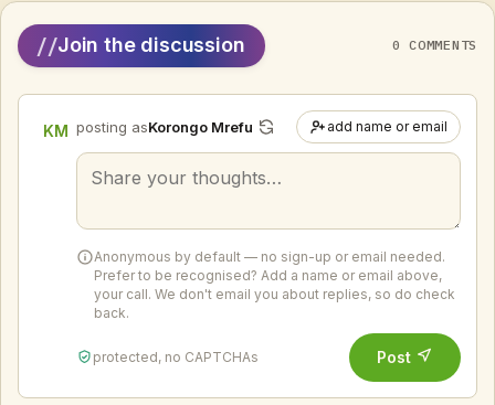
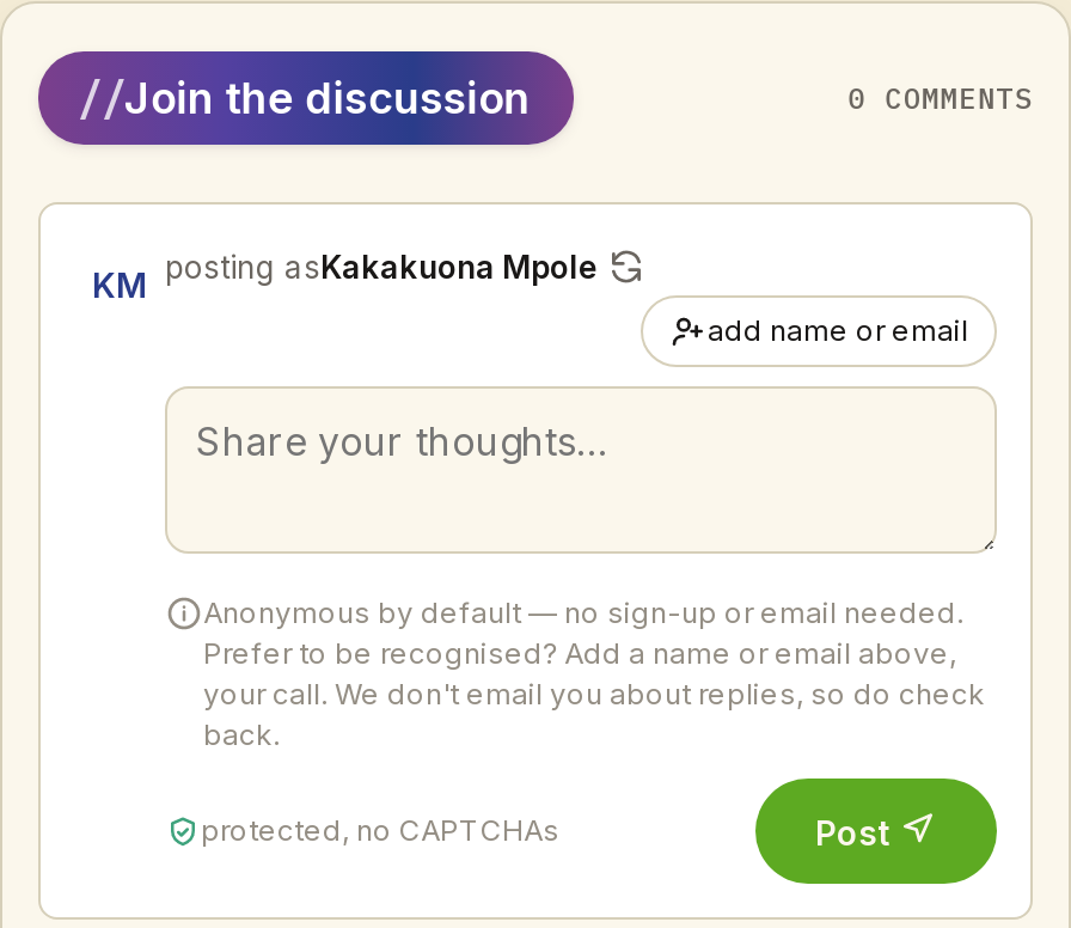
[43,118,253,140] KM posting asKorongo Mrefu -> [92,248,598,304] KM posting asKakakuona Mpole

